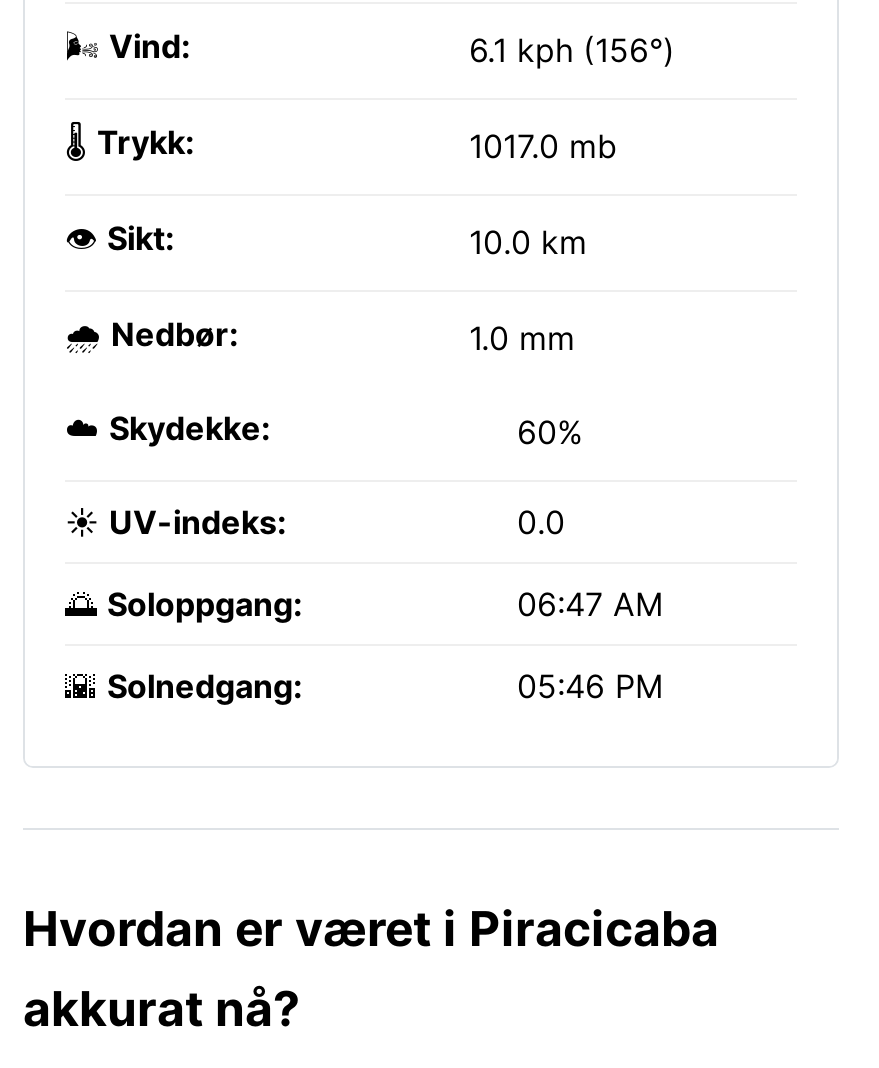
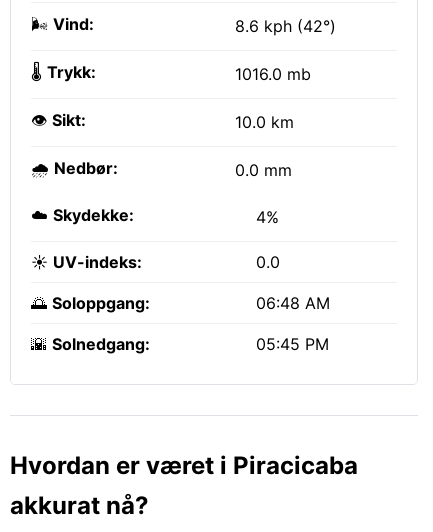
[469,30,675,70] 6.1 kph (156°) -> [235,16,336,36] 8.6 kph (42°)
[469,126,617,166] 1017.0 mb -> [235,64,311,84] 1016.0 mb
[469,318,575,358] 1.0 mm -> [235,160,292,180] 0.0 mm
[517,412,583,452] 60% -> [256,207,279,227] 4%
[517,584,663,624] 06:47 AM -> [256,293,330,313] 06:48 AM
[517,666,663,706] 05:46 PM -> [256,334,329,354] 05:45 PM

